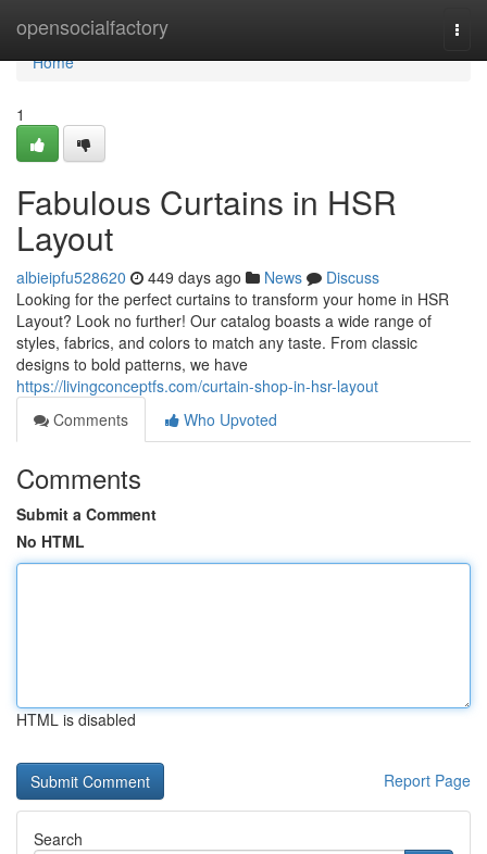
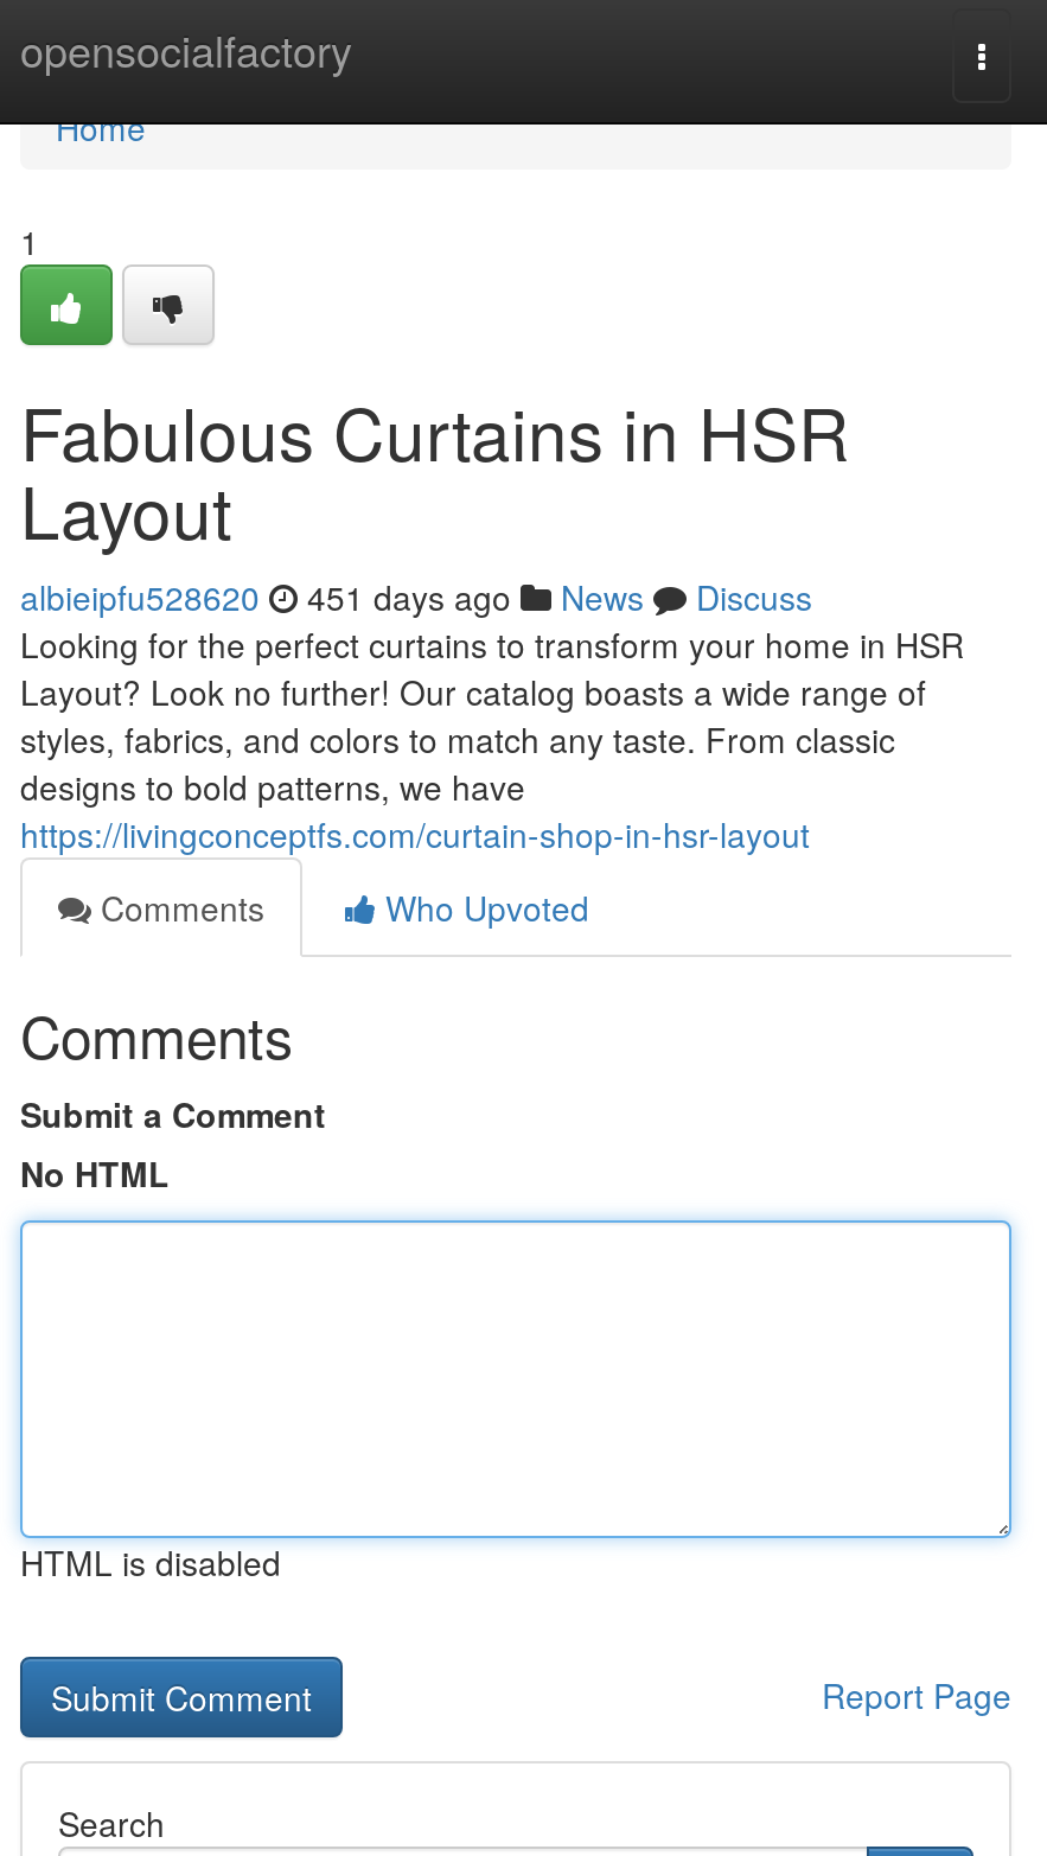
[16,266,379,288] albieipfu528620 449 days ago News Discuss -> [20,573,812,620] albieipfu528620 451 days ago News Discuss

